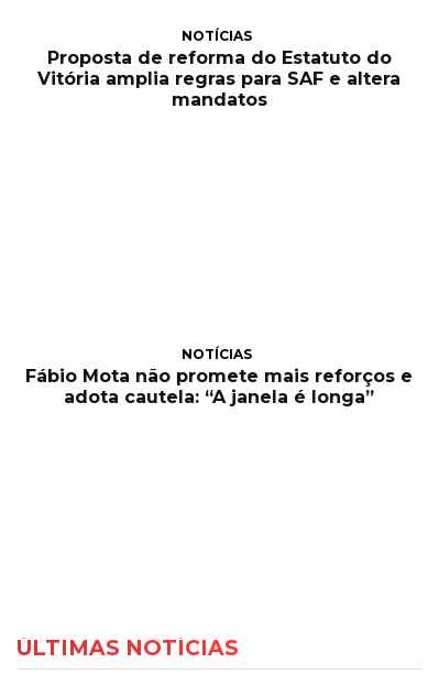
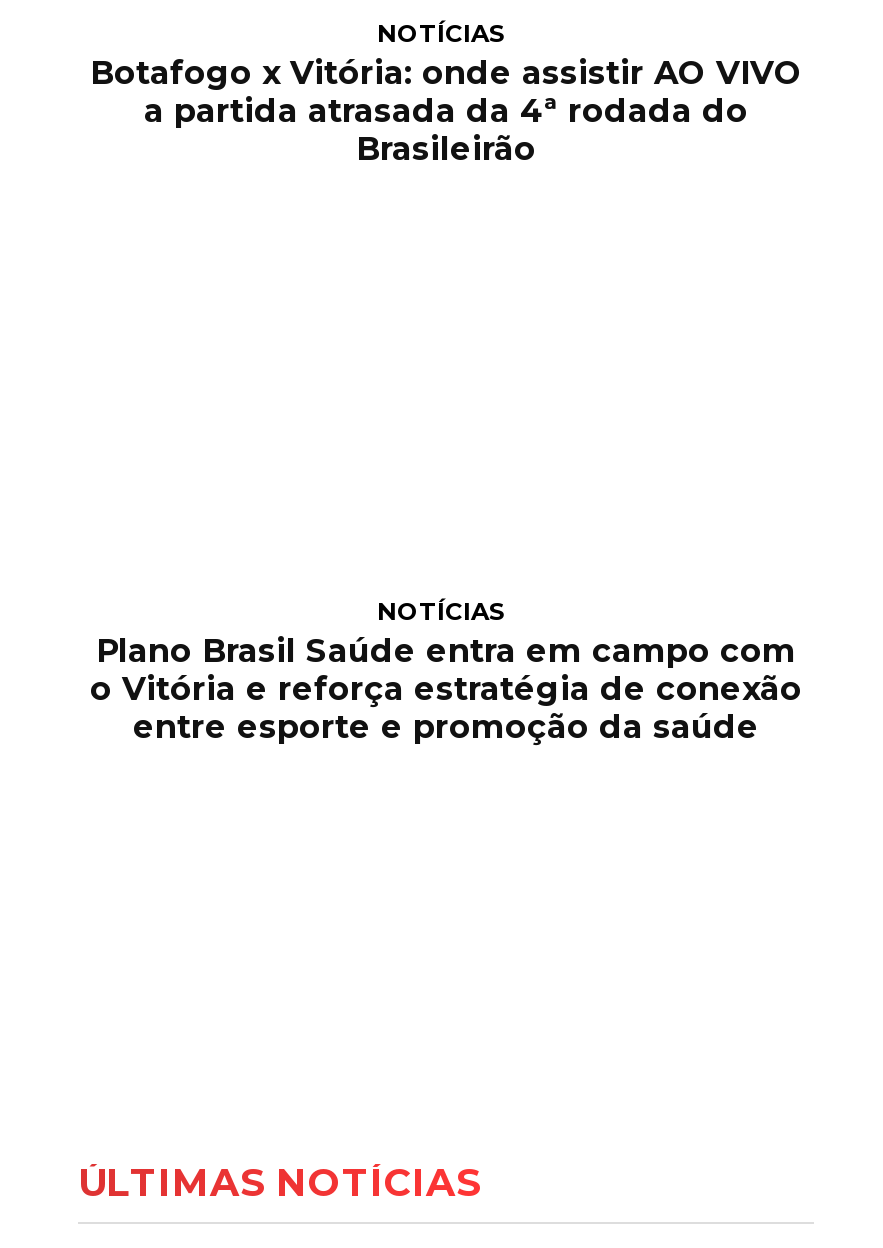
[37,48,400,110] Proposta de reforma do Estatuto do | Vitória amplia regras para SAF e altera | mandatos -> [90,54,802,168] Botafogo x Vitória: onde assistir AO VIVO | a partida atrasada da 4ª rodada do | Brasileirão
[25,366,413,407] Fábio Mota não promete mais reforços e | adota cautela: “A janela é longa” -> [90,632,802,746] Plano Brasil Saúde entra em campo com | o Vitória e reforça estratégia de conexão | entre esporte e promoção da saúde

